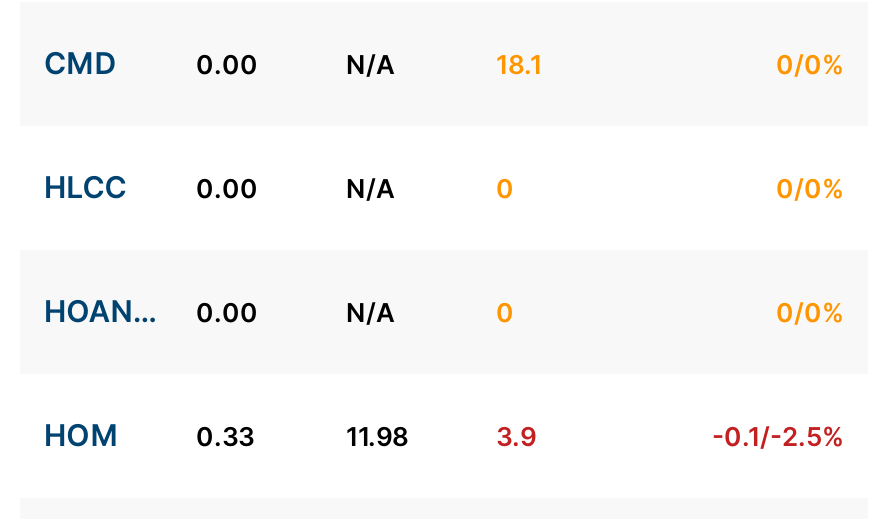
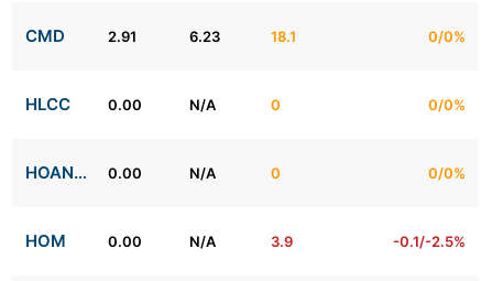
[196,47,394,79] 0.00 | N/A -> [108,27,220,45] 2.91 | 6.23
[196,419,408,451] 0.33 | 11.98 -> [108,232,216,250] 0.00 | N/A

